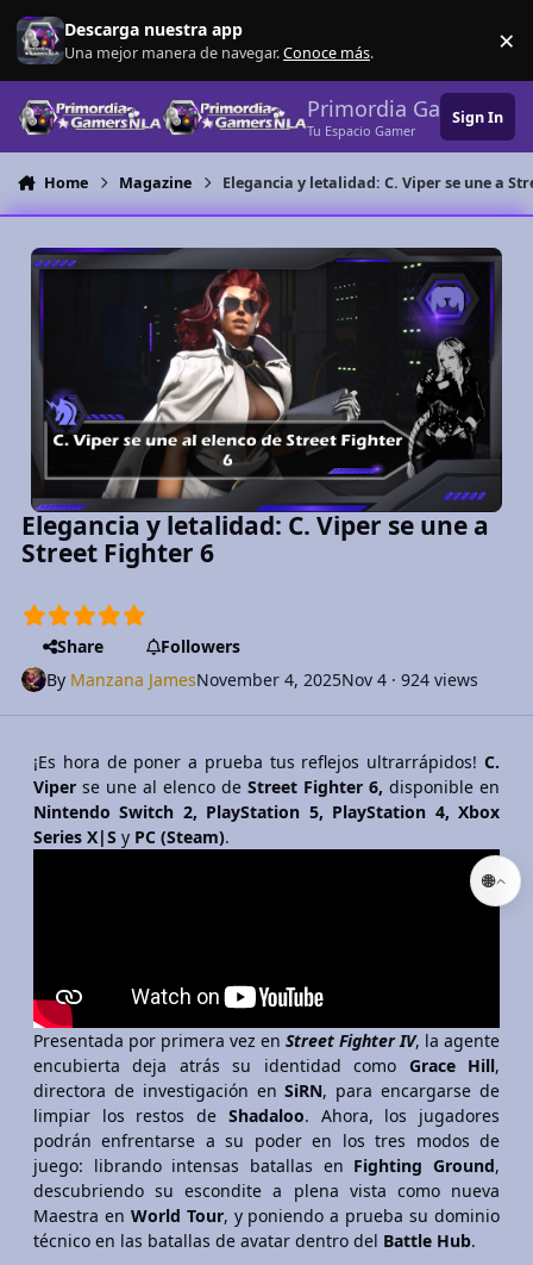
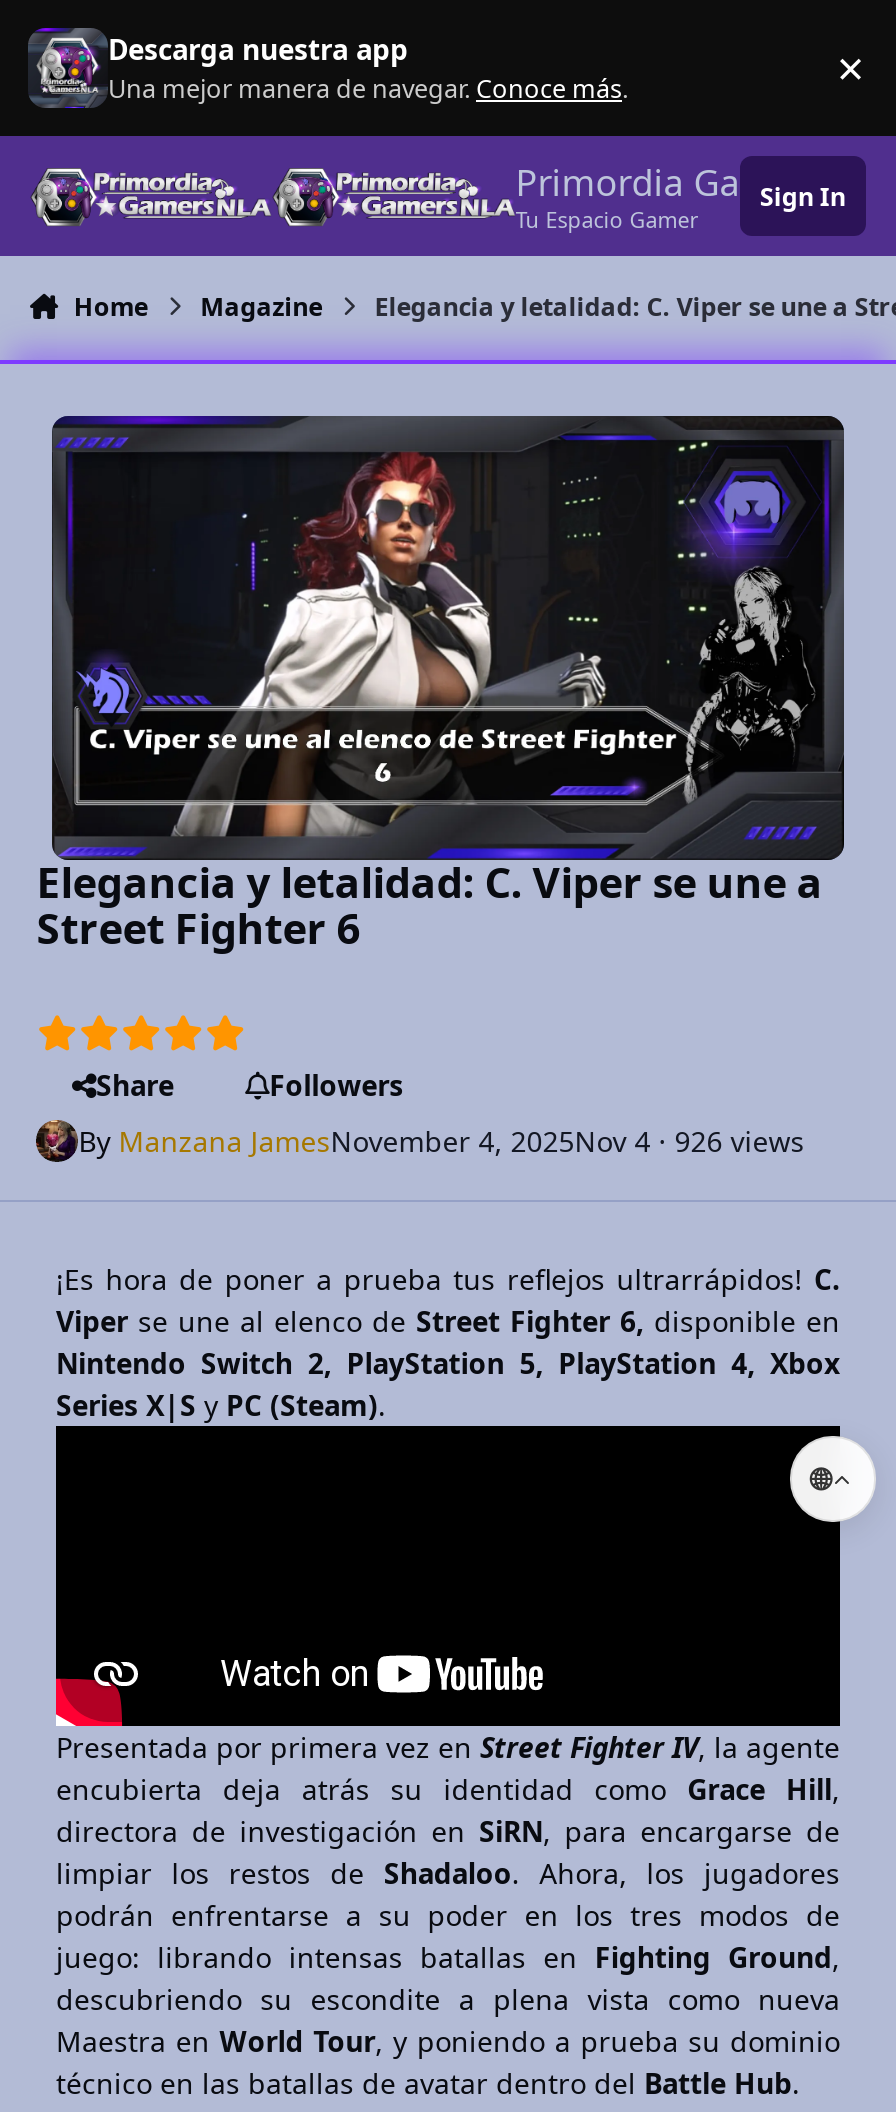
[47,668,479,691] By Manzana JamesNovember 4, 2025Nov 4 · 924 views -> [78,1122,804,1160] By Manzana JamesNovember 4, 2025Nov 4 · 926 views

